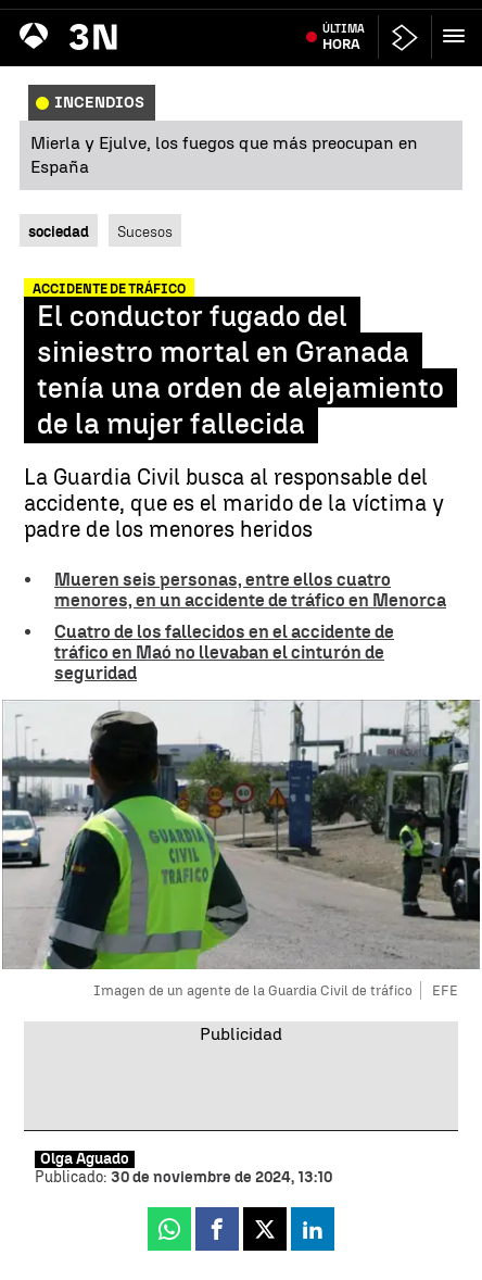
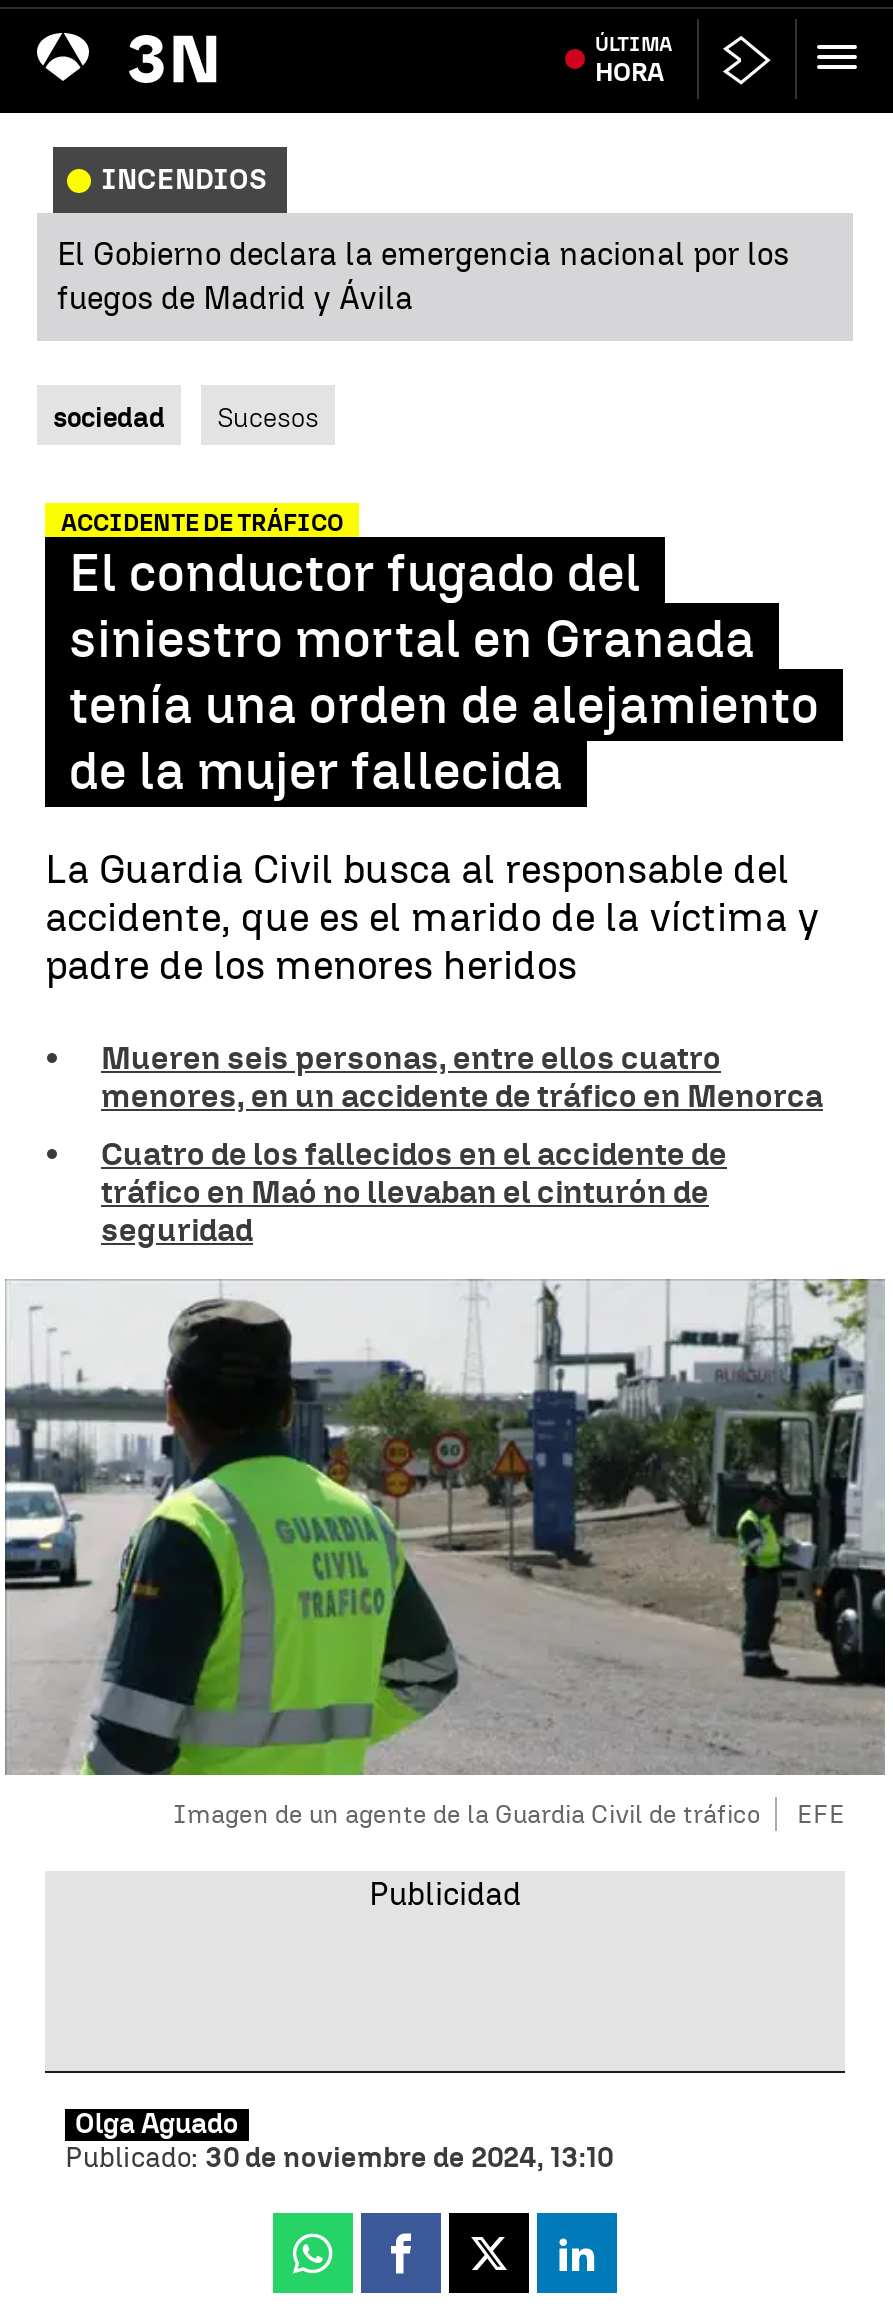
[30,133,418,177] Mierla y Ejulve, los fuegos que más preocupan en | España -> [57,235,789,317] El Gobierno declara la emergencia nacional por los | fuegos de Madrid y Ávila

